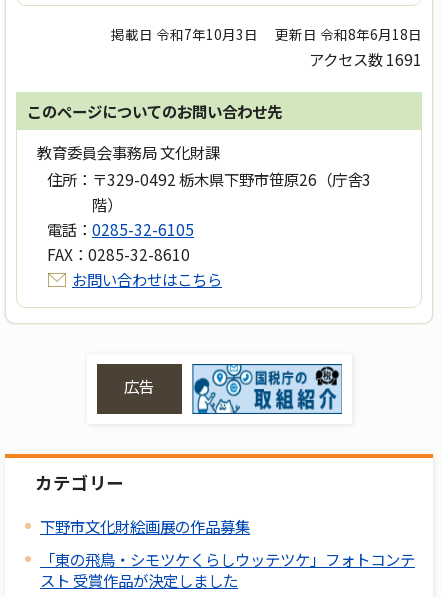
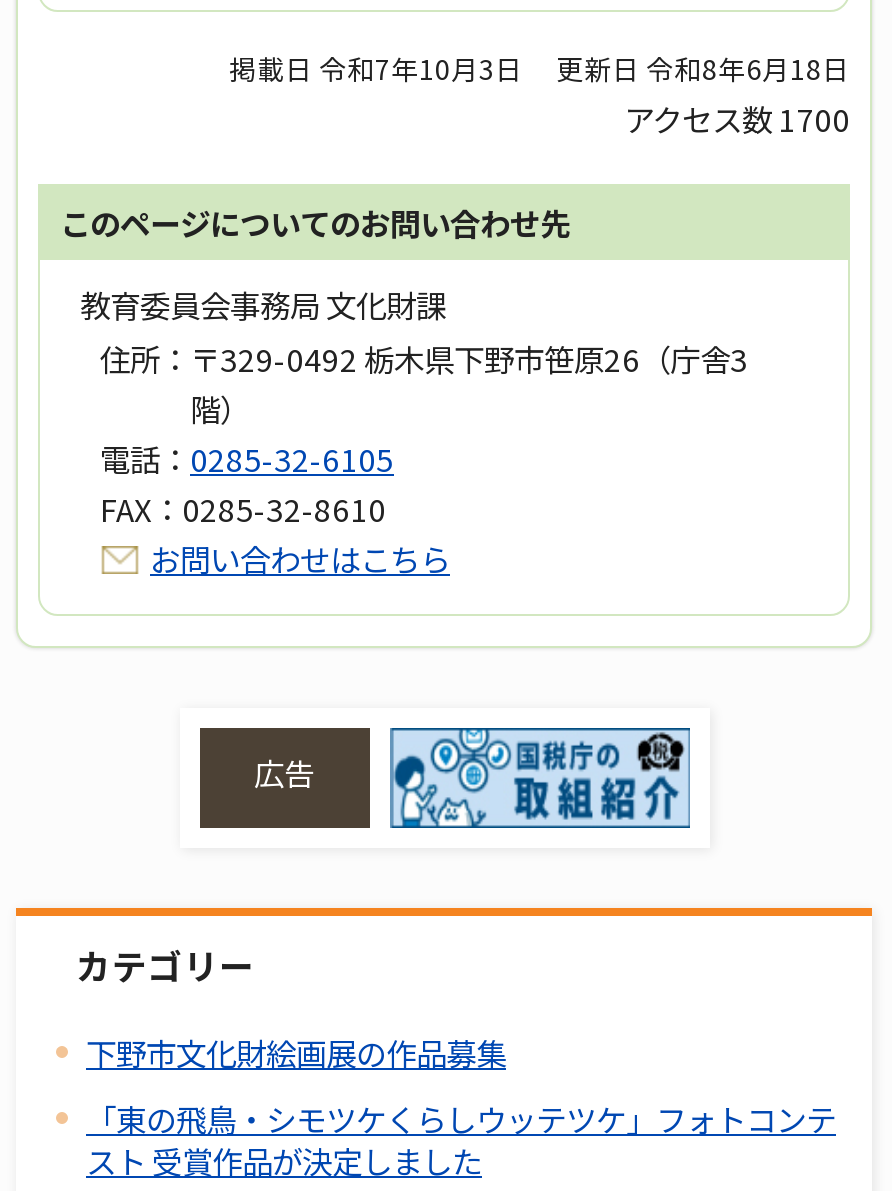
[309,48,422,70] アクセス数1691 -> [624,97,850,141] アクセス数1700

